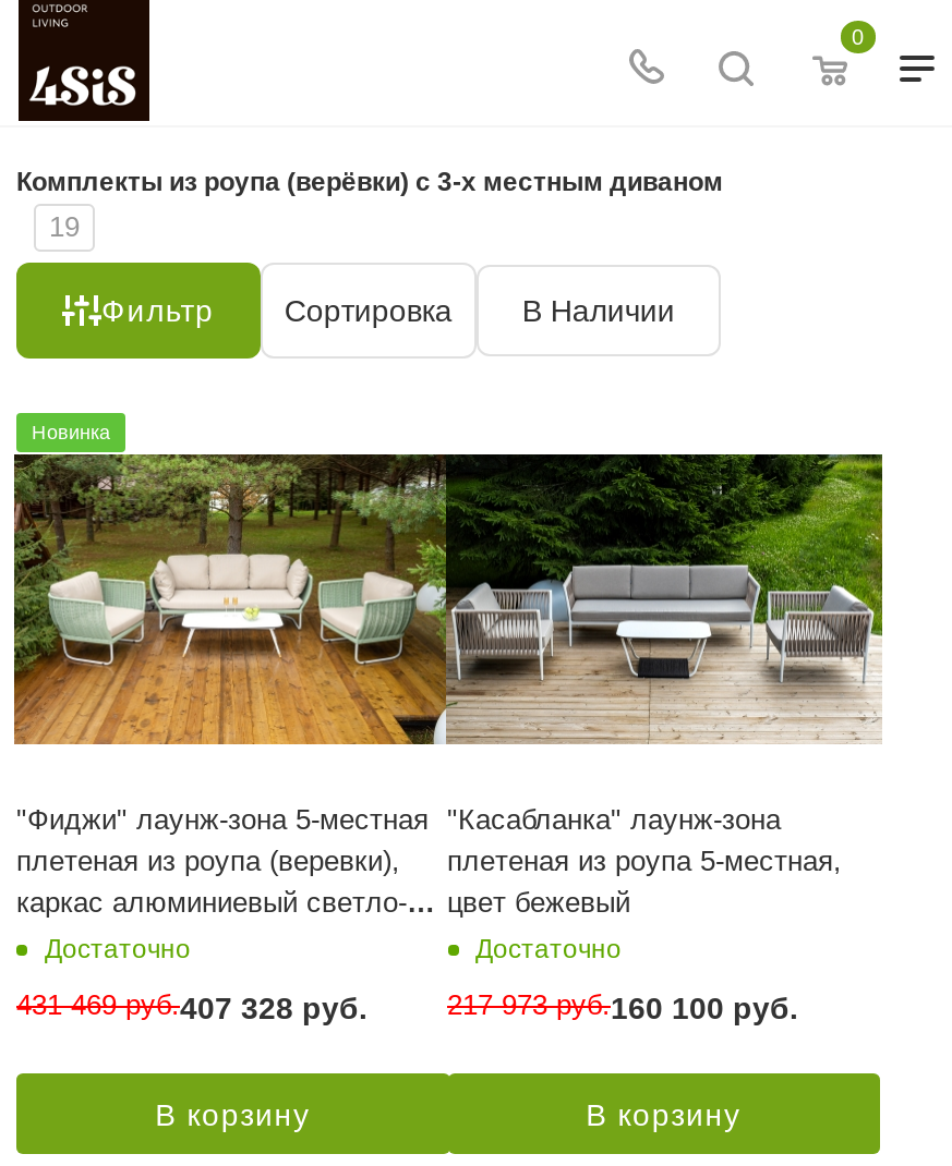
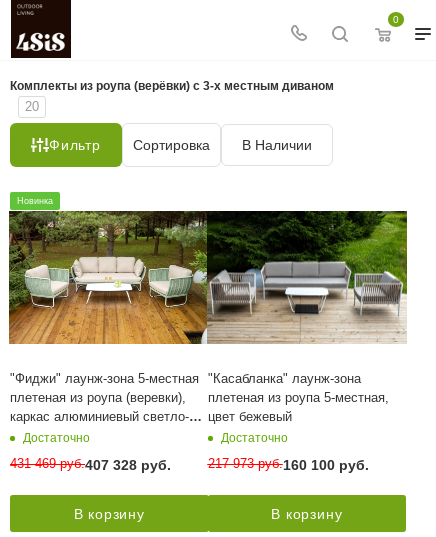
[49,210,80,243] 19 -> [25,99,39,114] 20

